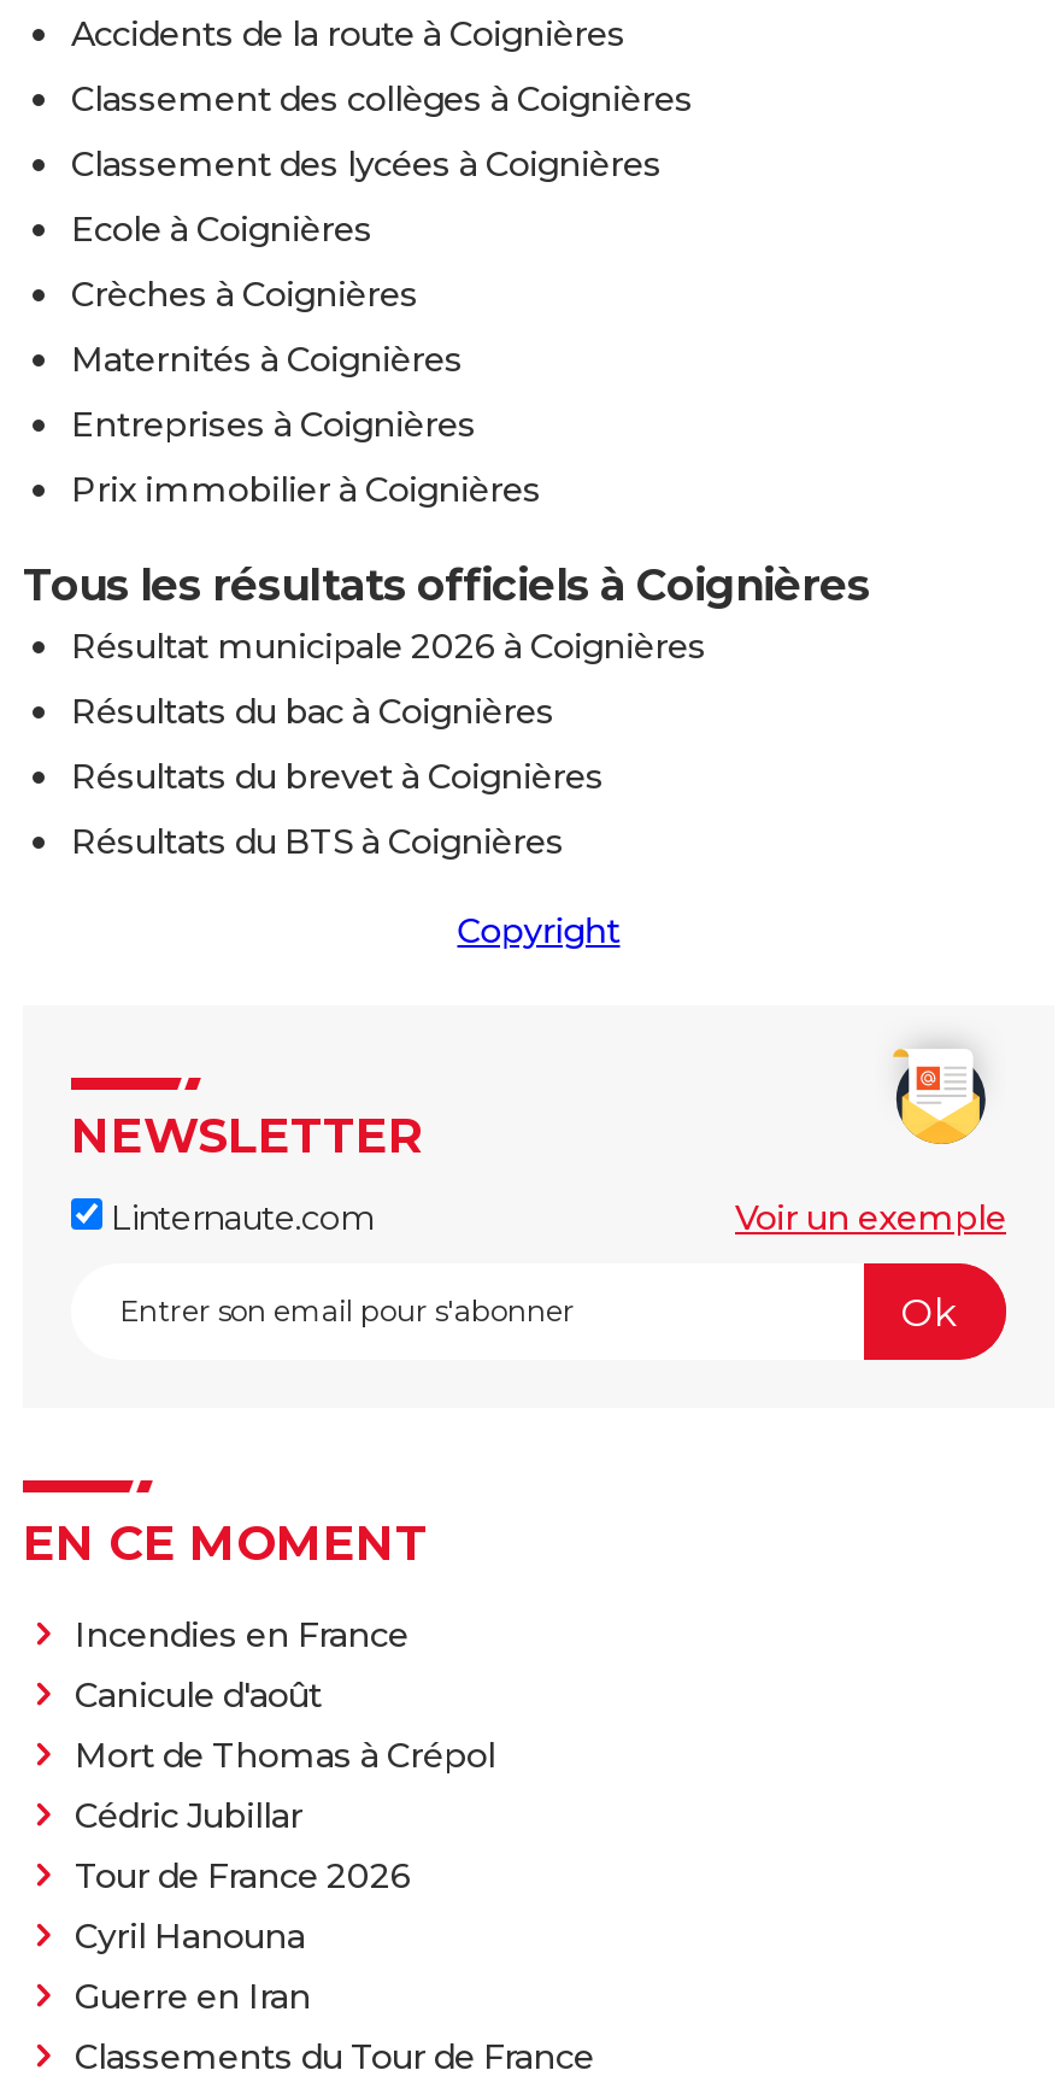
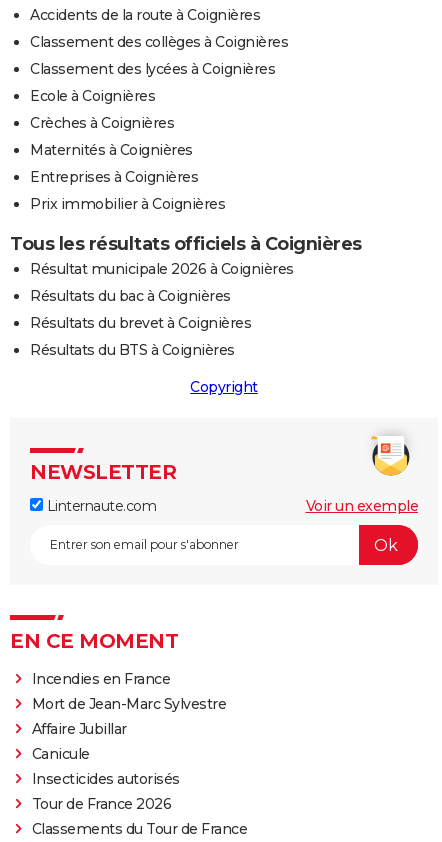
[75,1674,495,1838] Canicule d'août | Mort de Thomas à Crépol | Cédric Jubillar -> [31,695,226,788] Mort de Jean-Marc Sylvestre | Affaire Jubillar | Canicule | Insecticides autorisés
moved [75,1855,411,1898] -> [31,795,171,813]: Tour de France 2026
[75,1915,311,2019] Cyril Hanouna | Guerre en Iran -> none

